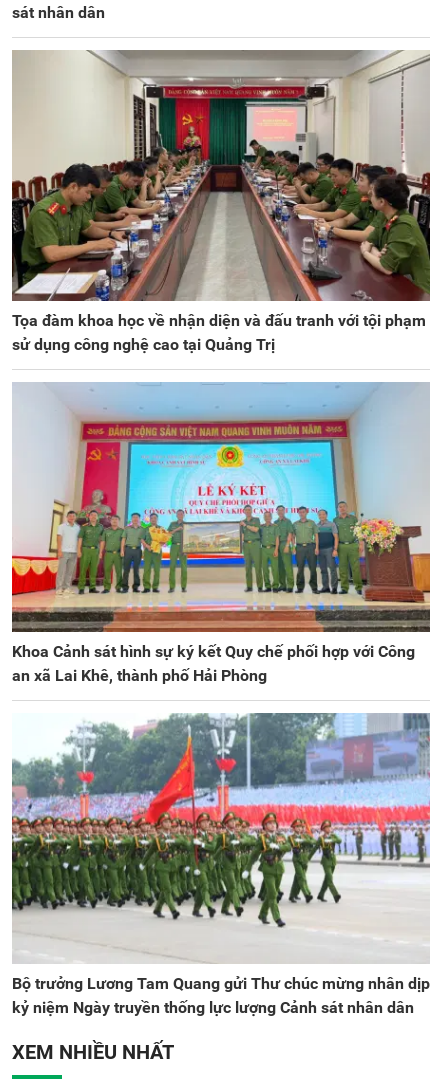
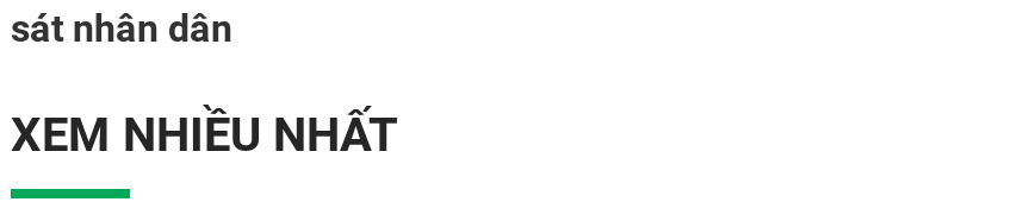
[11,49,431,354] [image] | Tọa đàm khoa học về nhận diện và đấu tranh với tội phạm | sử dụng công nghệ cao tại Quảng Trị -> none
[11,381,431,685] [image] | Khoa Cảnh sát hình sự ký kết Quy chế phối hợp với Công | an xã Lai Khê, thành phố Hải Phòng -> none
[11,712,431,1017] [image] | Bộ trưởng Lương Tam Quang gửi Thư chúc mừng nhân dịp | kỷ niệm Ngày truyền thống lực lượng Cảnh sát nhân dân -> none

